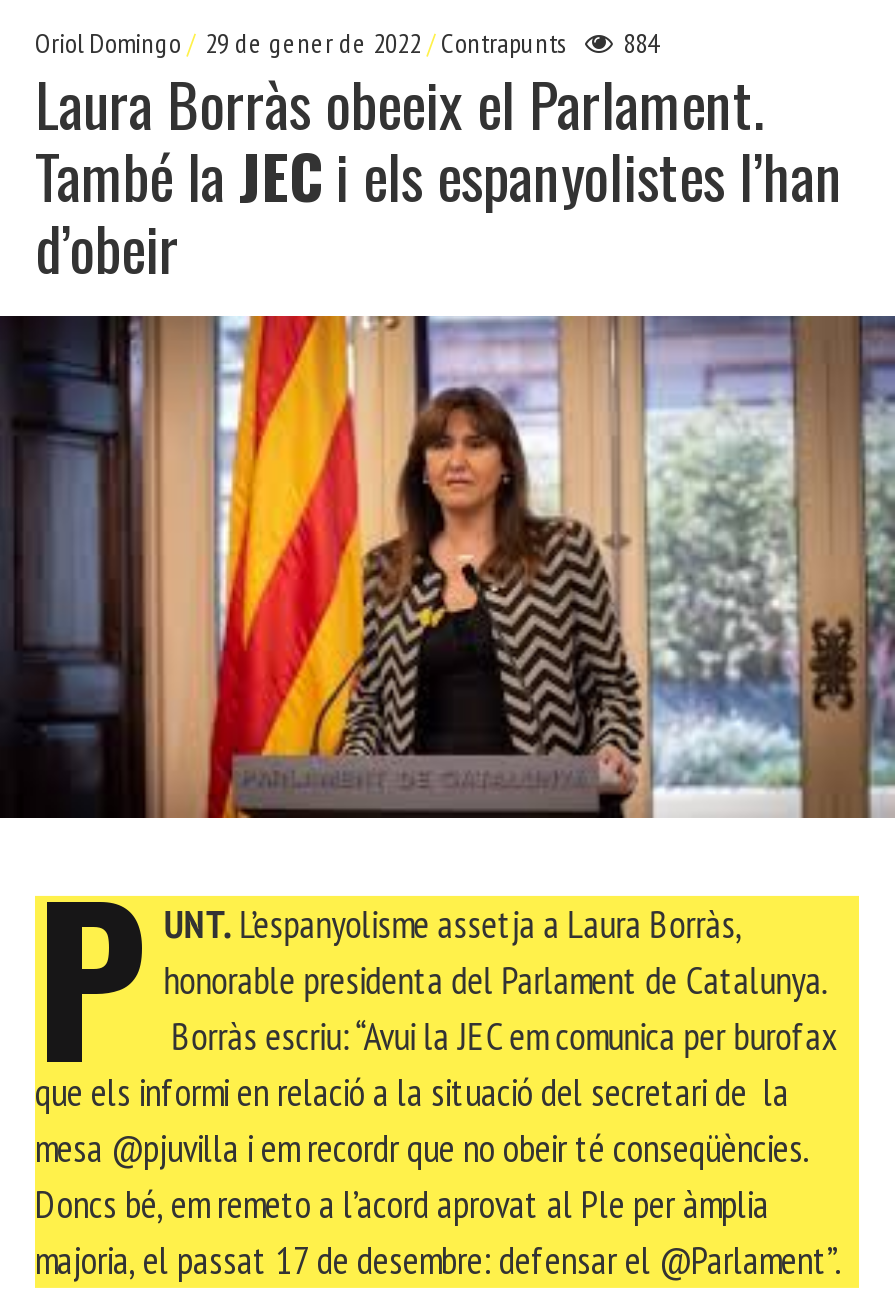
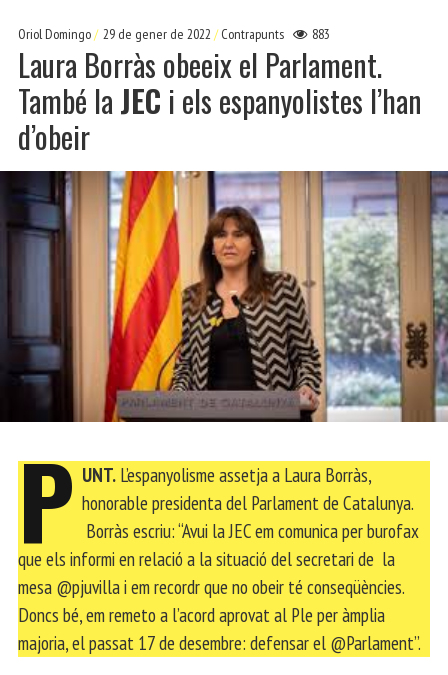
[35,25,659,61] Oriol Domingo 29 de gener de 2022 Contrapunts 884 -> [18,25,330,43] Oriol Domingo 29 de gener de 2022 Contrapunts 883

